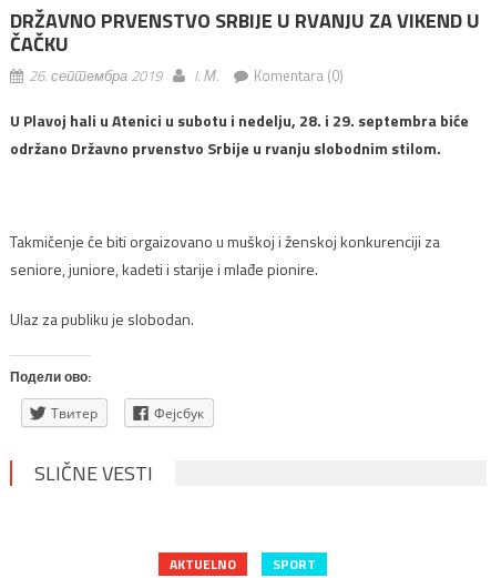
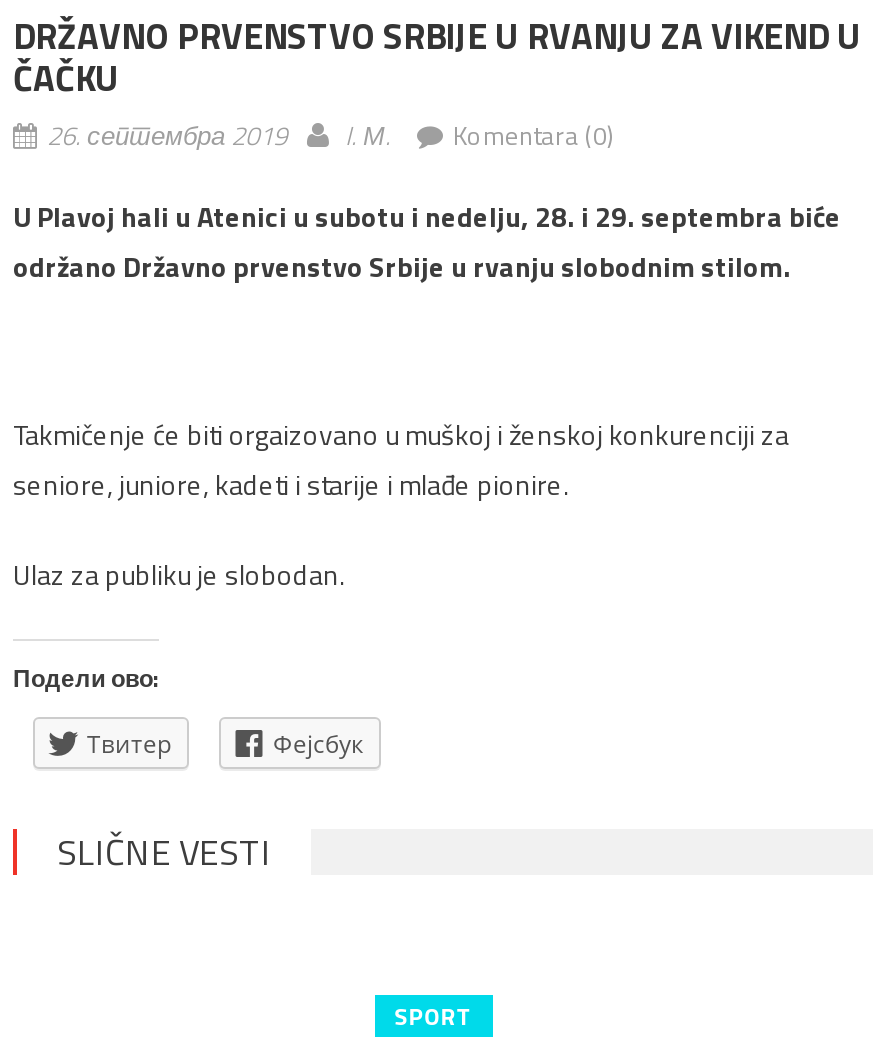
[170,554,236,575] AKTUELNO -> none

